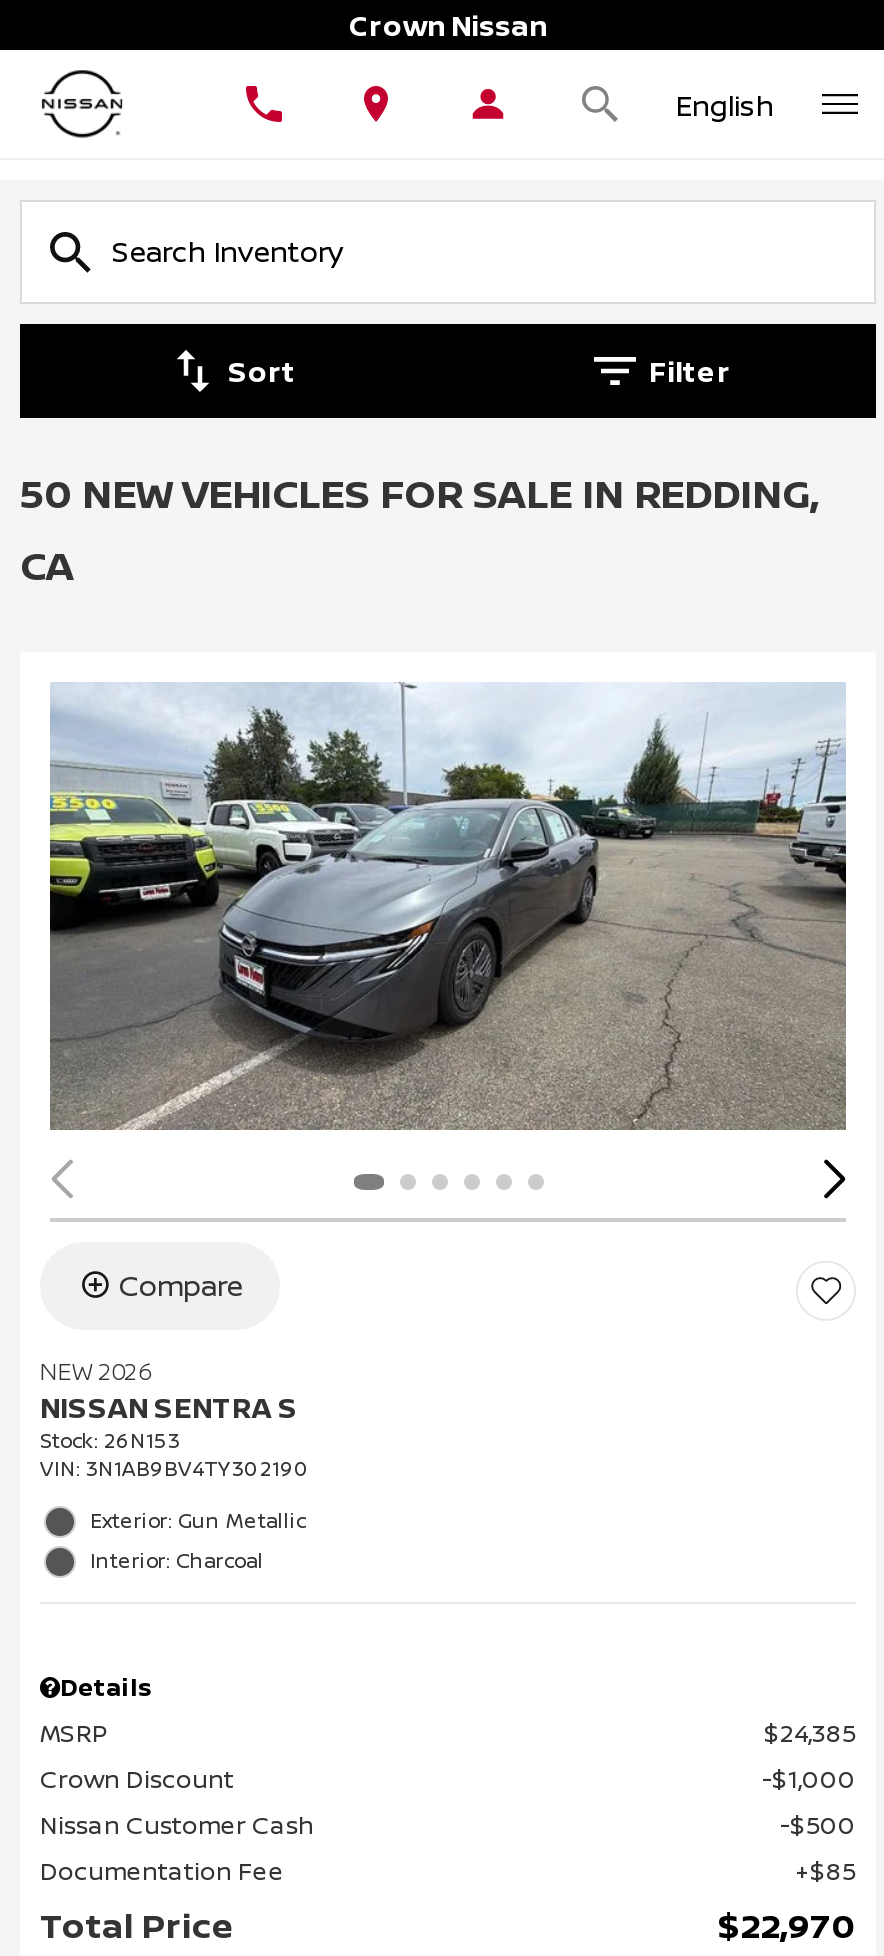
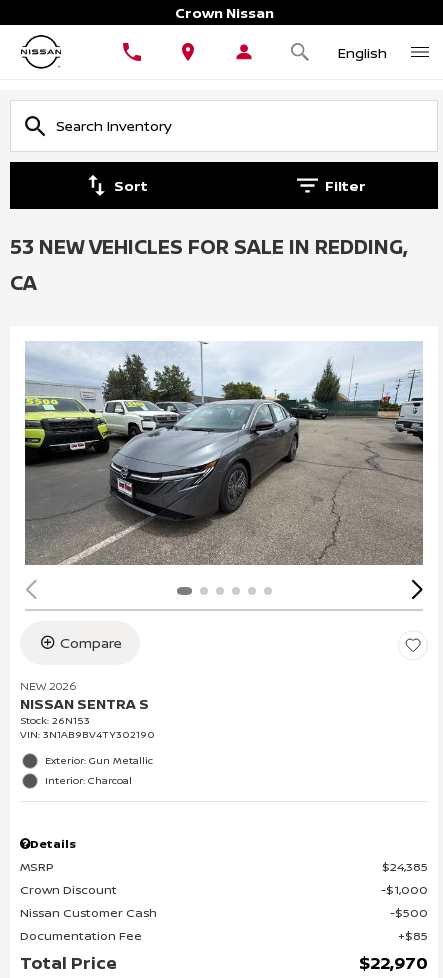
[20,466,820,520] 50 NEW VEHICLES FOR SALE IN REDDING, -> [10,233,408,260] 53 NEW VEHICLES FOR SALE IN REDDING,

